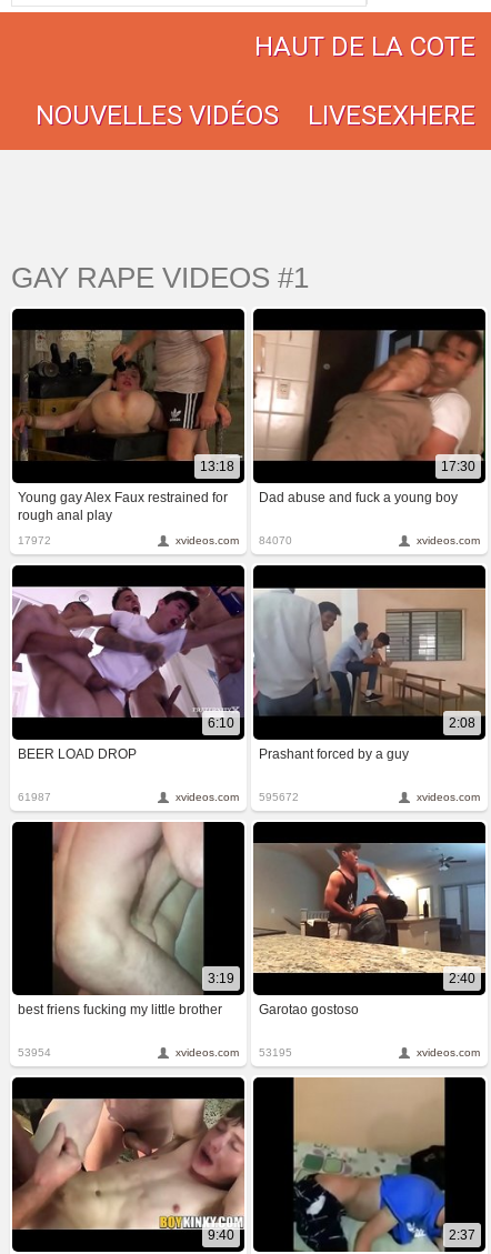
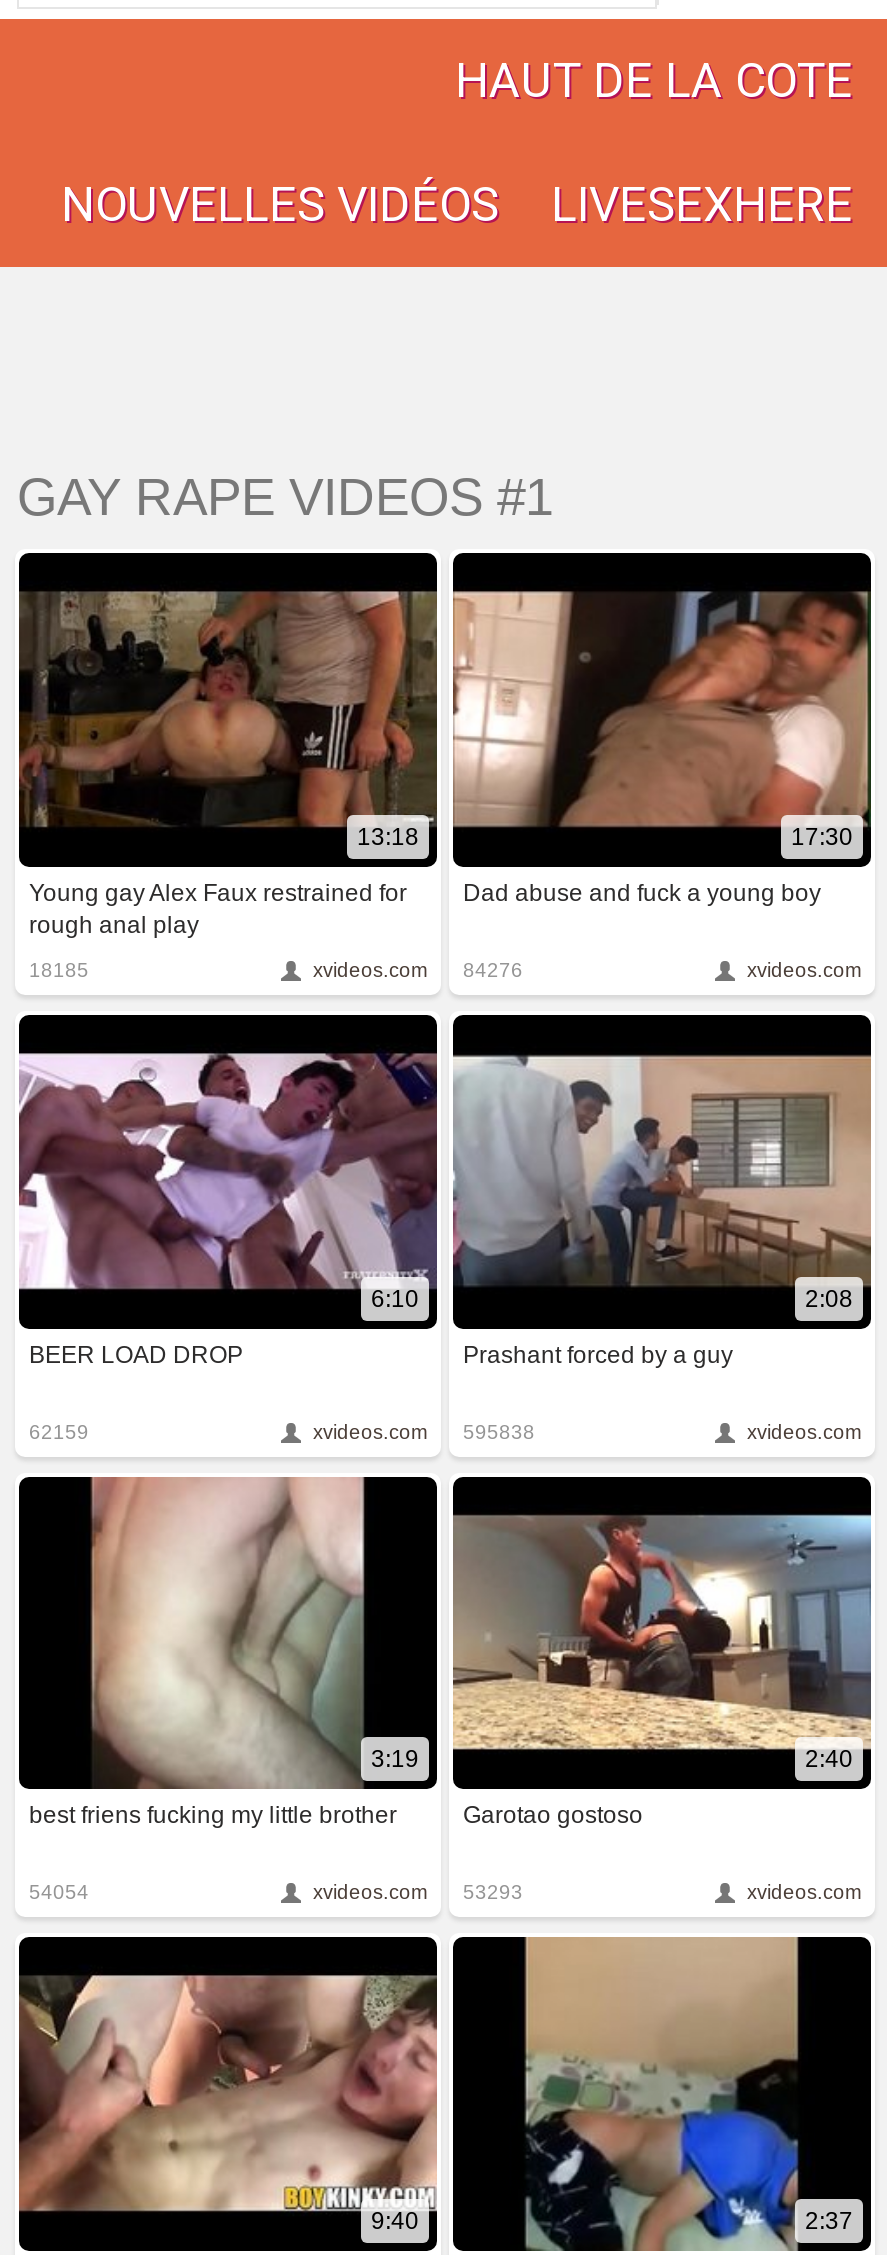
[18,534,51,546] 17972 -> [29,959,89,981] 18185
[176,534,292,546] xvideos.com 84070 -> [313,959,523,981] xvideos.com 84276
[18,790,51,802] 61987 -> [29,1420,89,1442] 62159
[176,790,299,802] xvideos.com 595672 -> [313,1420,535,1442] xvideos.com 595838
[18,1047,51,1059] 53954 -> [29,1881,89,1903] 54054
[176,1047,292,1059] xvideos.com 53195 -> [313,1881,523,1903] xvideos.com 53293

